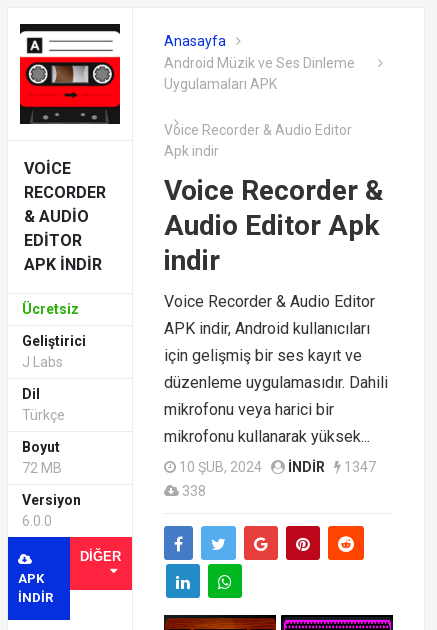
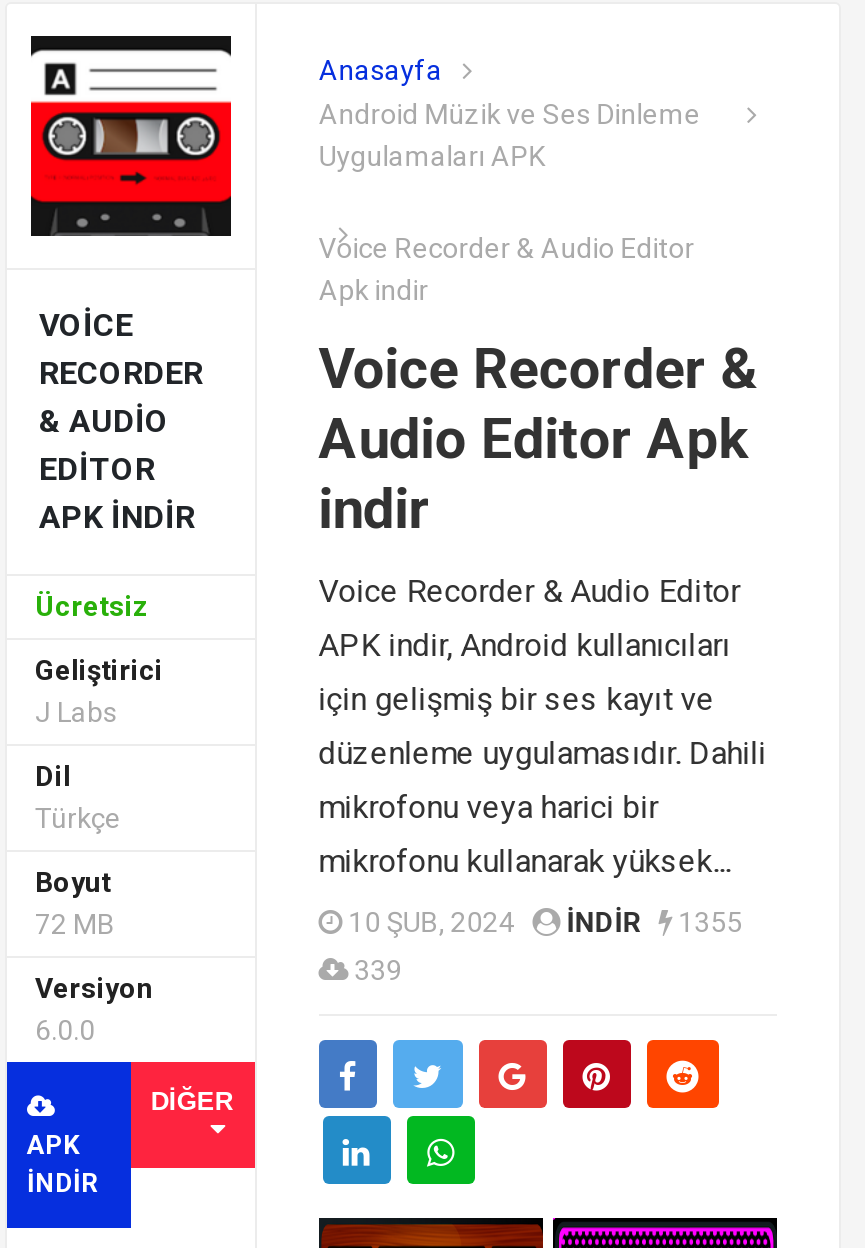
[176,459,376,475] 10 ŞUB, 2024 INDIR 1347 -> [343,906,743,938] 10 ŞUB, 2024 INDIR 1355
[179,483,206,499] 338 -> [349,954,403,986] 339

